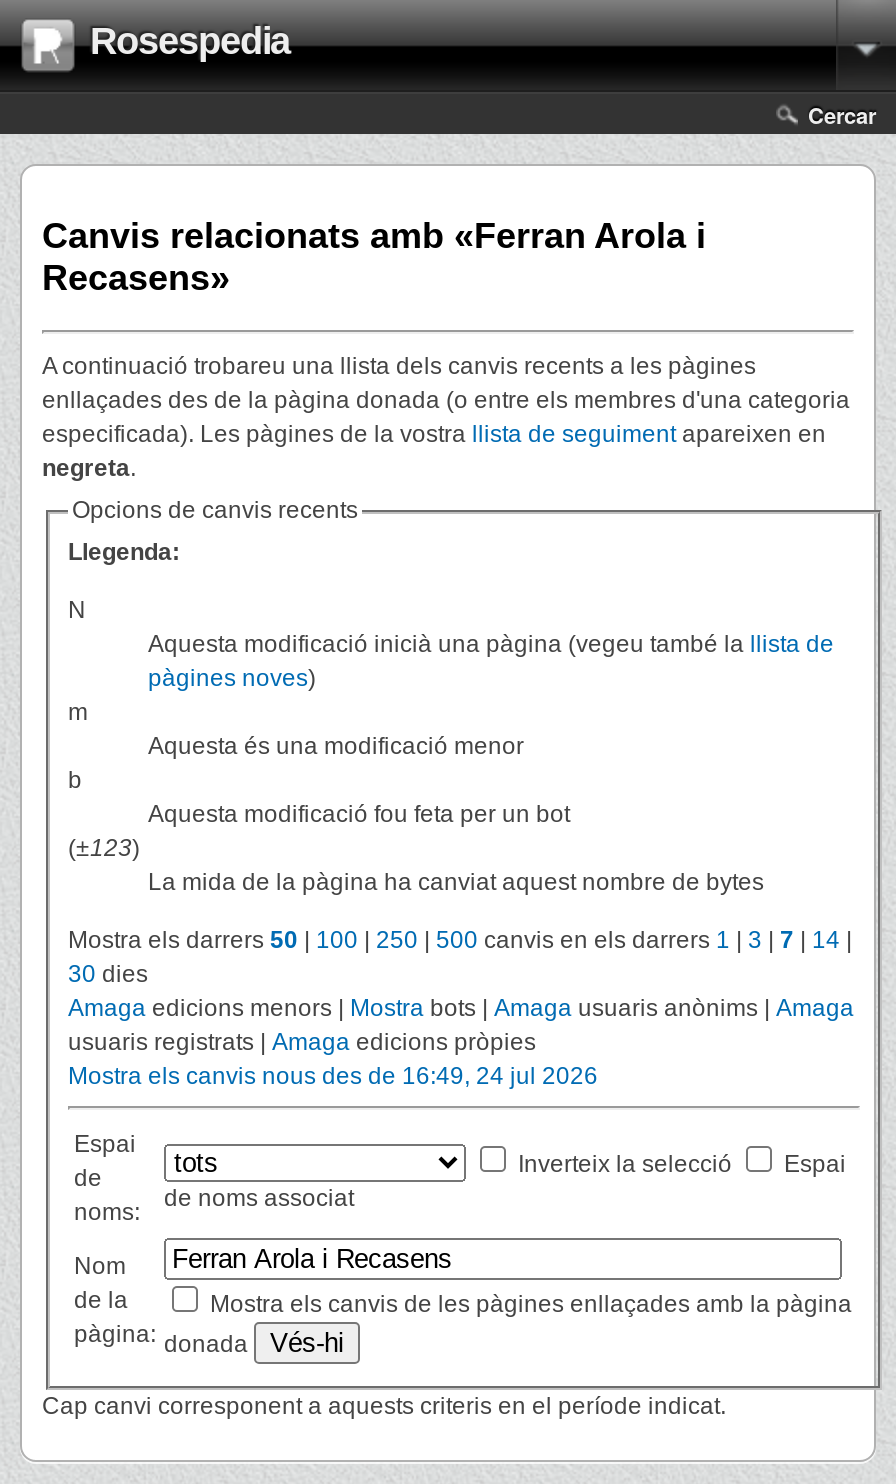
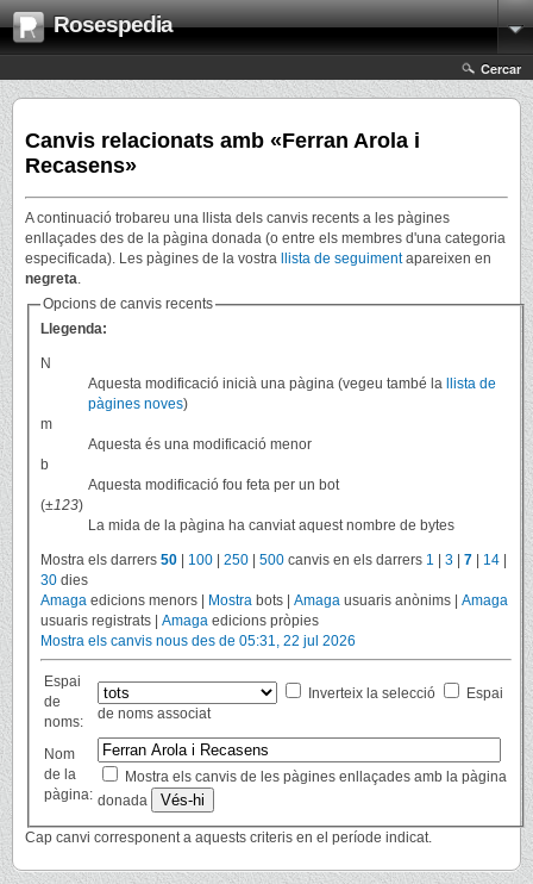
[68,1062,598,1090] Mostra els canvis nous des de 16:49, 24 jul 2026 -> [40,633,356,650] Mostra els canvis nous des de 05:31, 22 jul 2026

